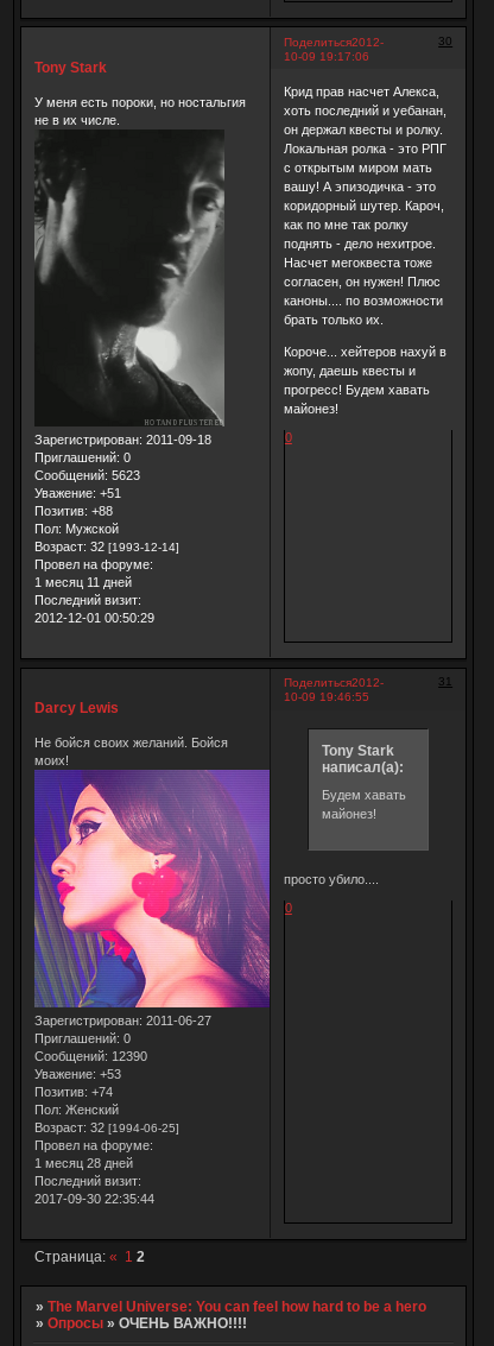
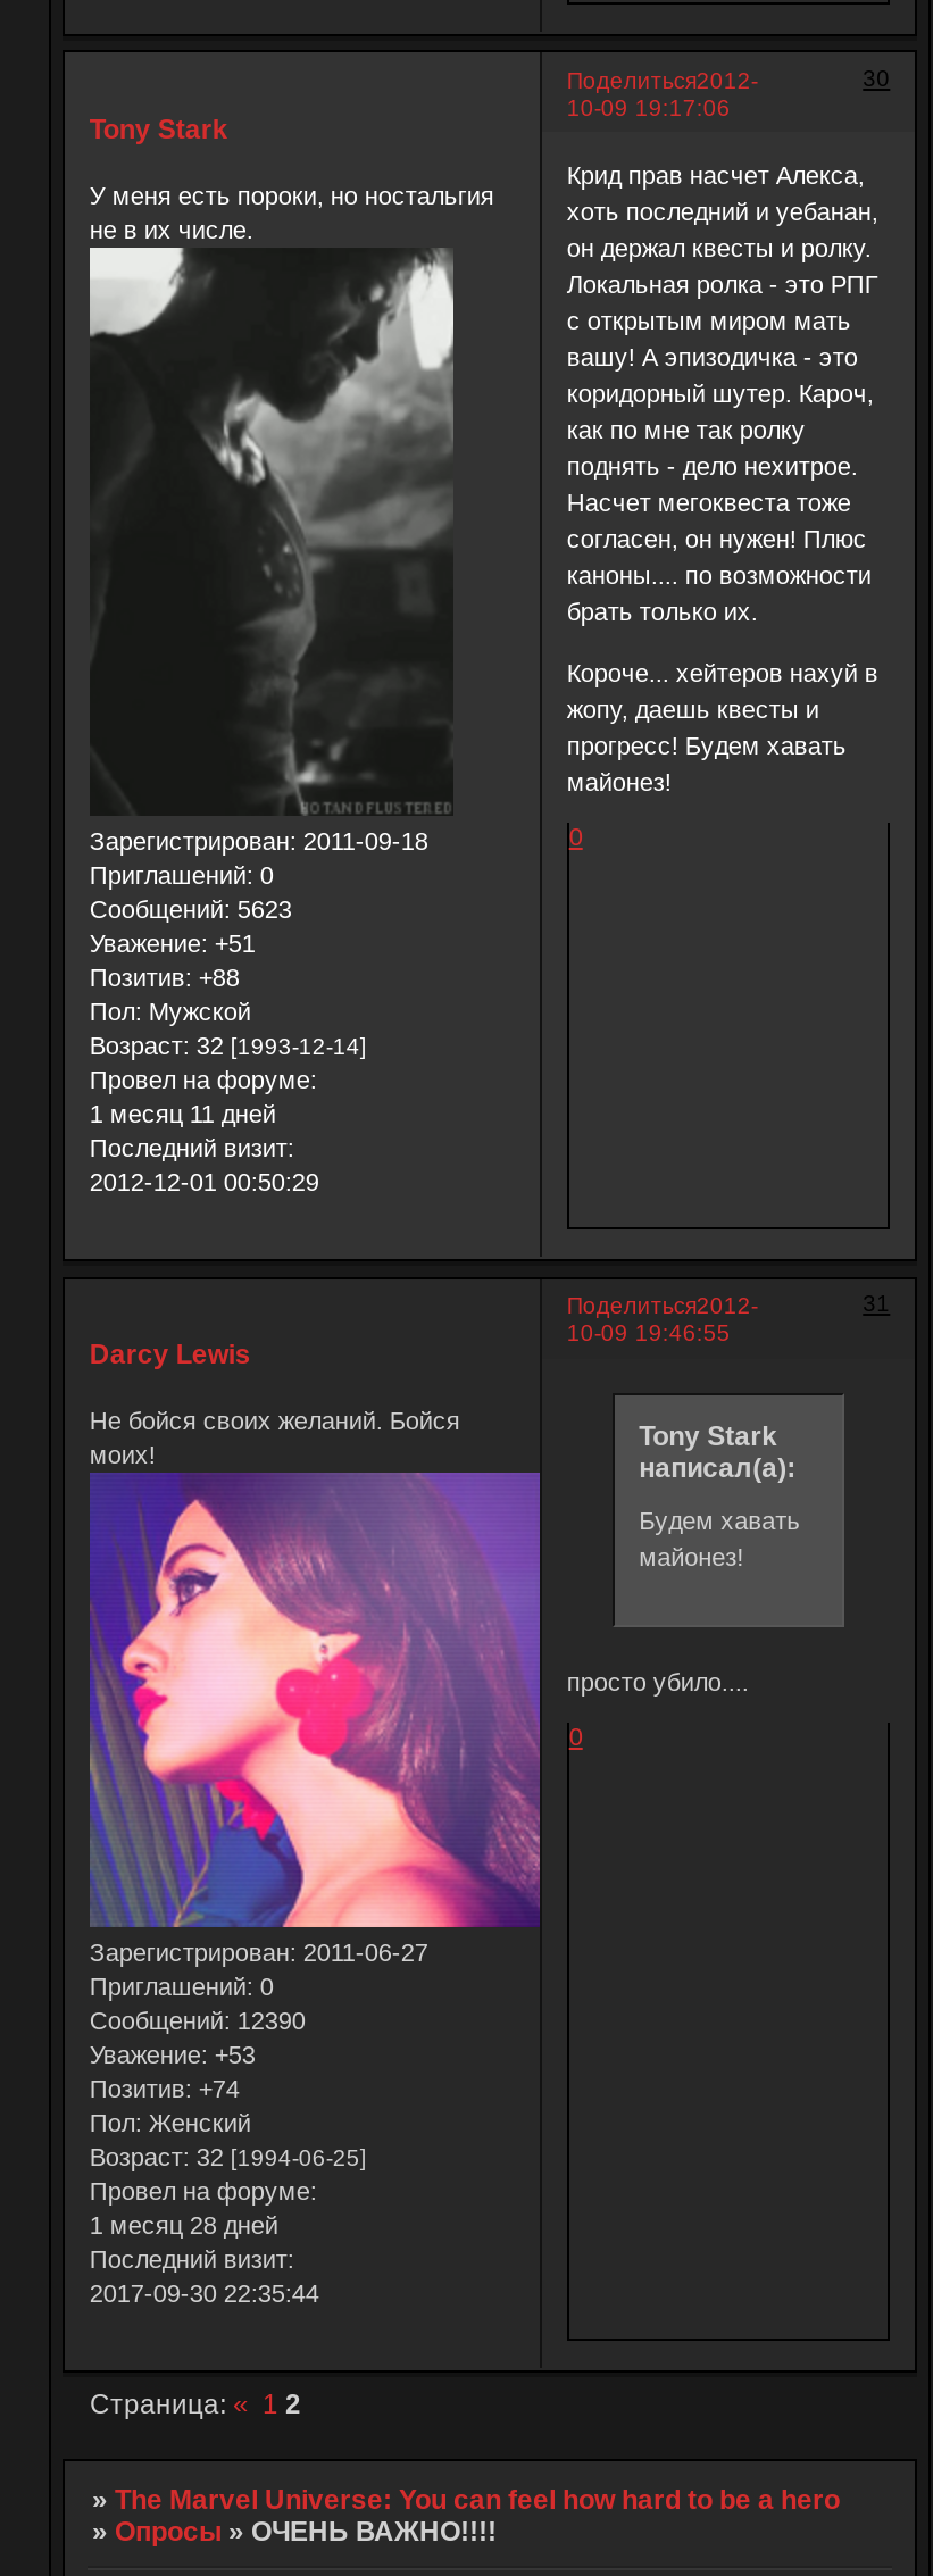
[33,129,224,426] [image] -> [88,248,456,814] [image]

